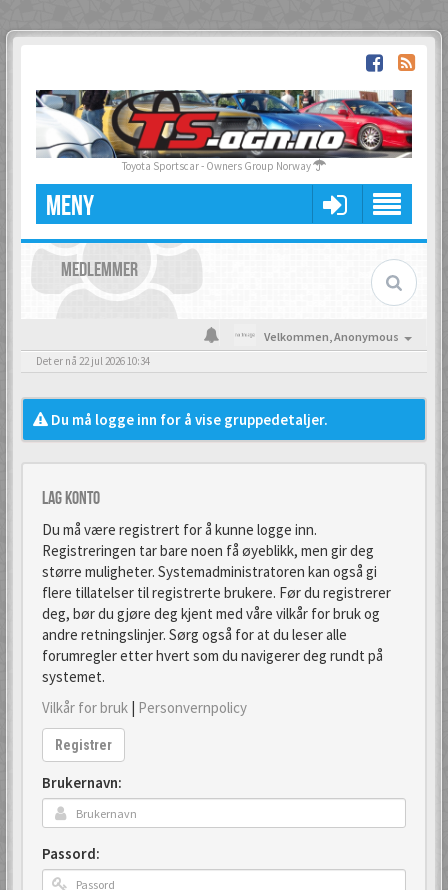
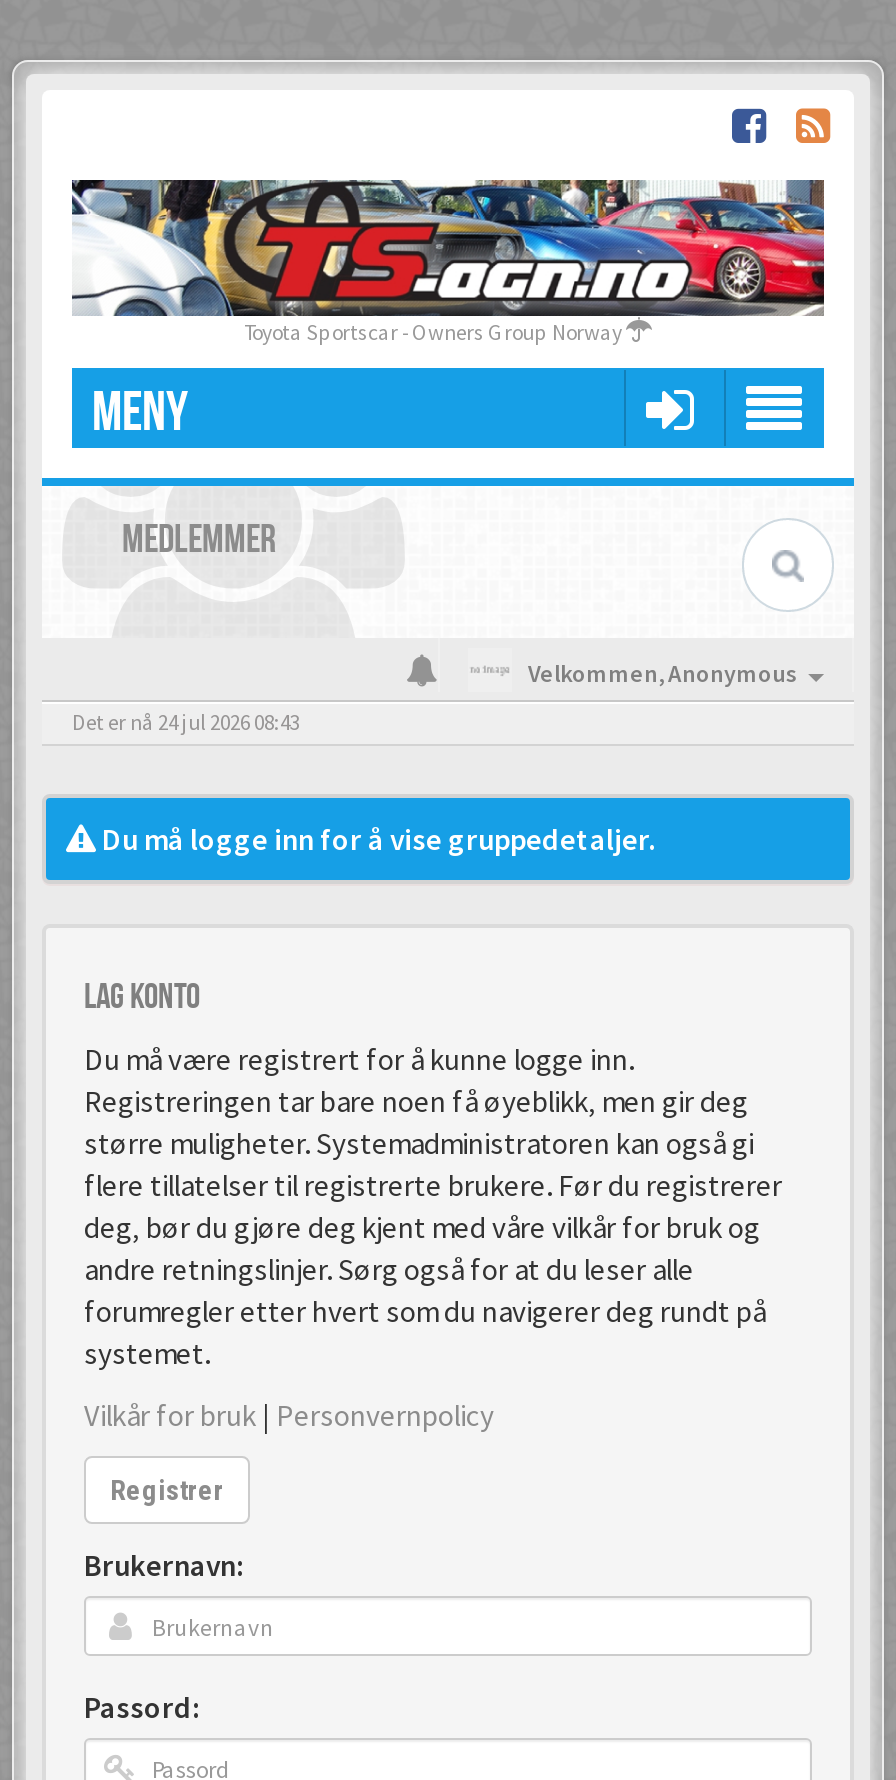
[36,354,150,368] Det er nå 22 jul 2026 10:34 -> [72,708,300,736] Det er nå 24 jul 2026 08:43

